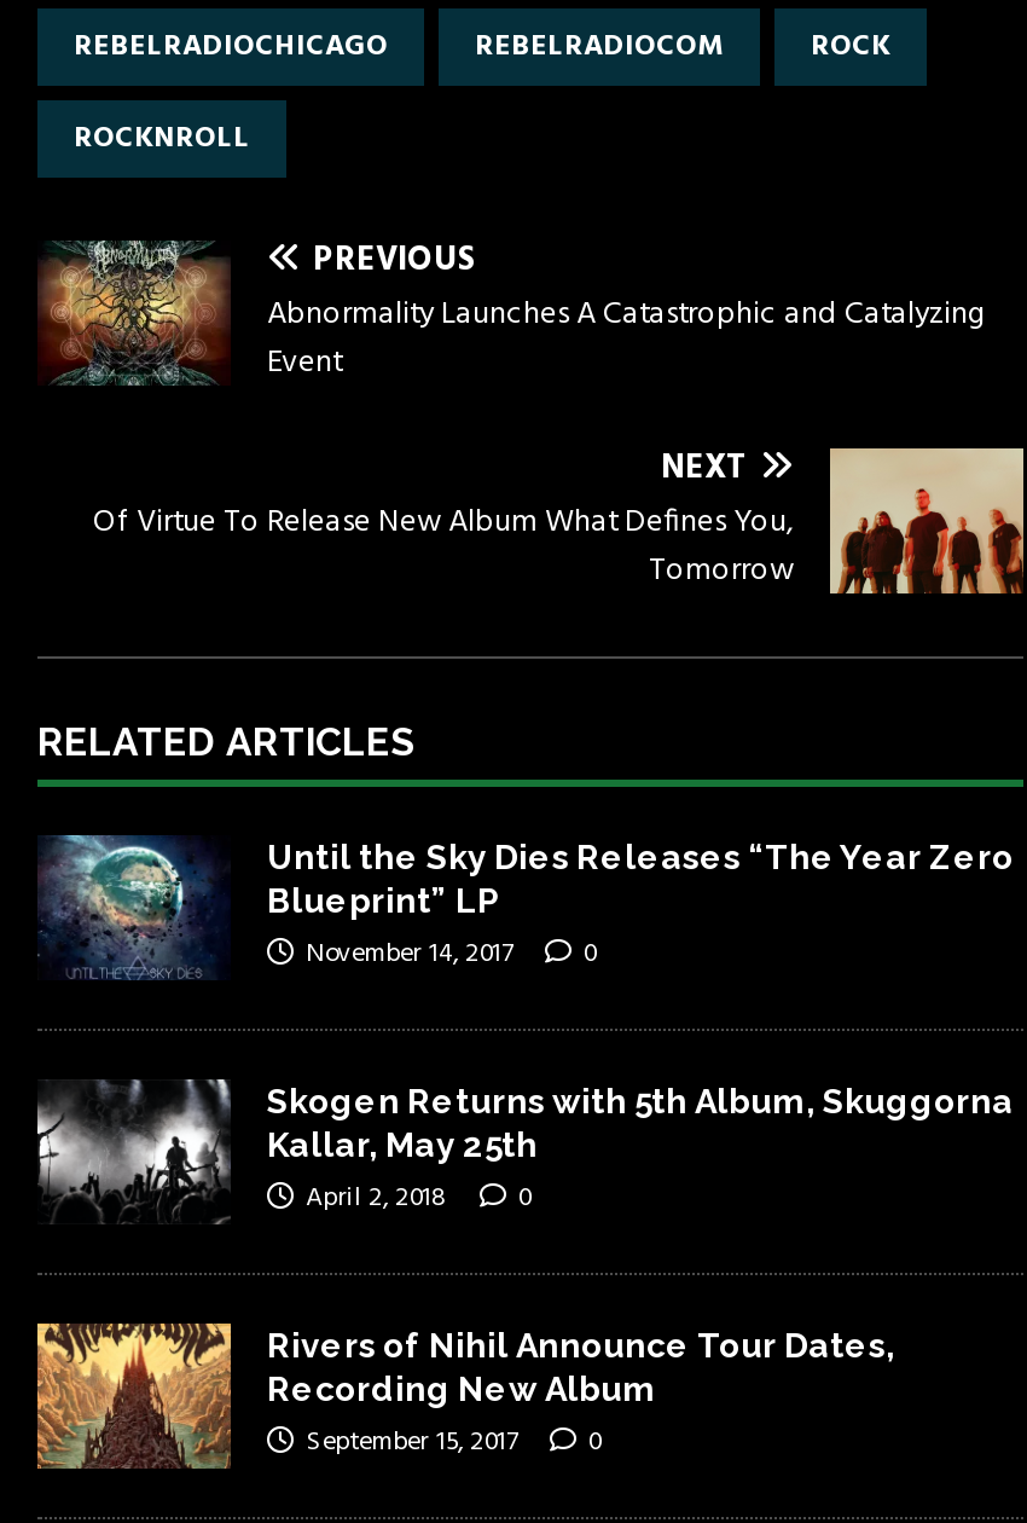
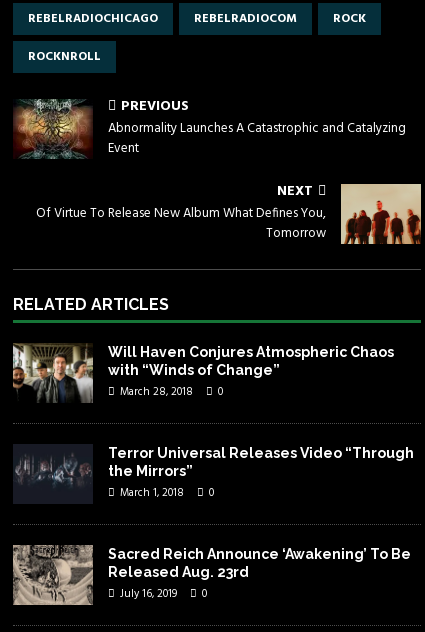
[37,833,1014,980] [image] | Until the Sky Dies Releases “The Year Zero | Blueprint” LP | November 14, 2017 -> [12,343,394,403] [image] | Will Haven Conjures Atmospheric Chaos | with “Winds of Change” | March 28, 2018
[35,1077,1014,1224] [image] | Skogen Returns with 5th Album, Skuggorna | Kallar, May 25th | April 2, 2018 -> [13,445,414,503] [image] | Terror Universal Releases Video “Through | the Mirrors” | March 1, 2018
[35,1321,895,1469] [image] | Rivers of Nihil Announce Tour Dates, | Recording New Album | September 15, 2017 -> [12,545,411,606] [image] | Sacred Reich Announce ‘Awakening’ To Be | Released Aug. 23rd | July 16, 2019

